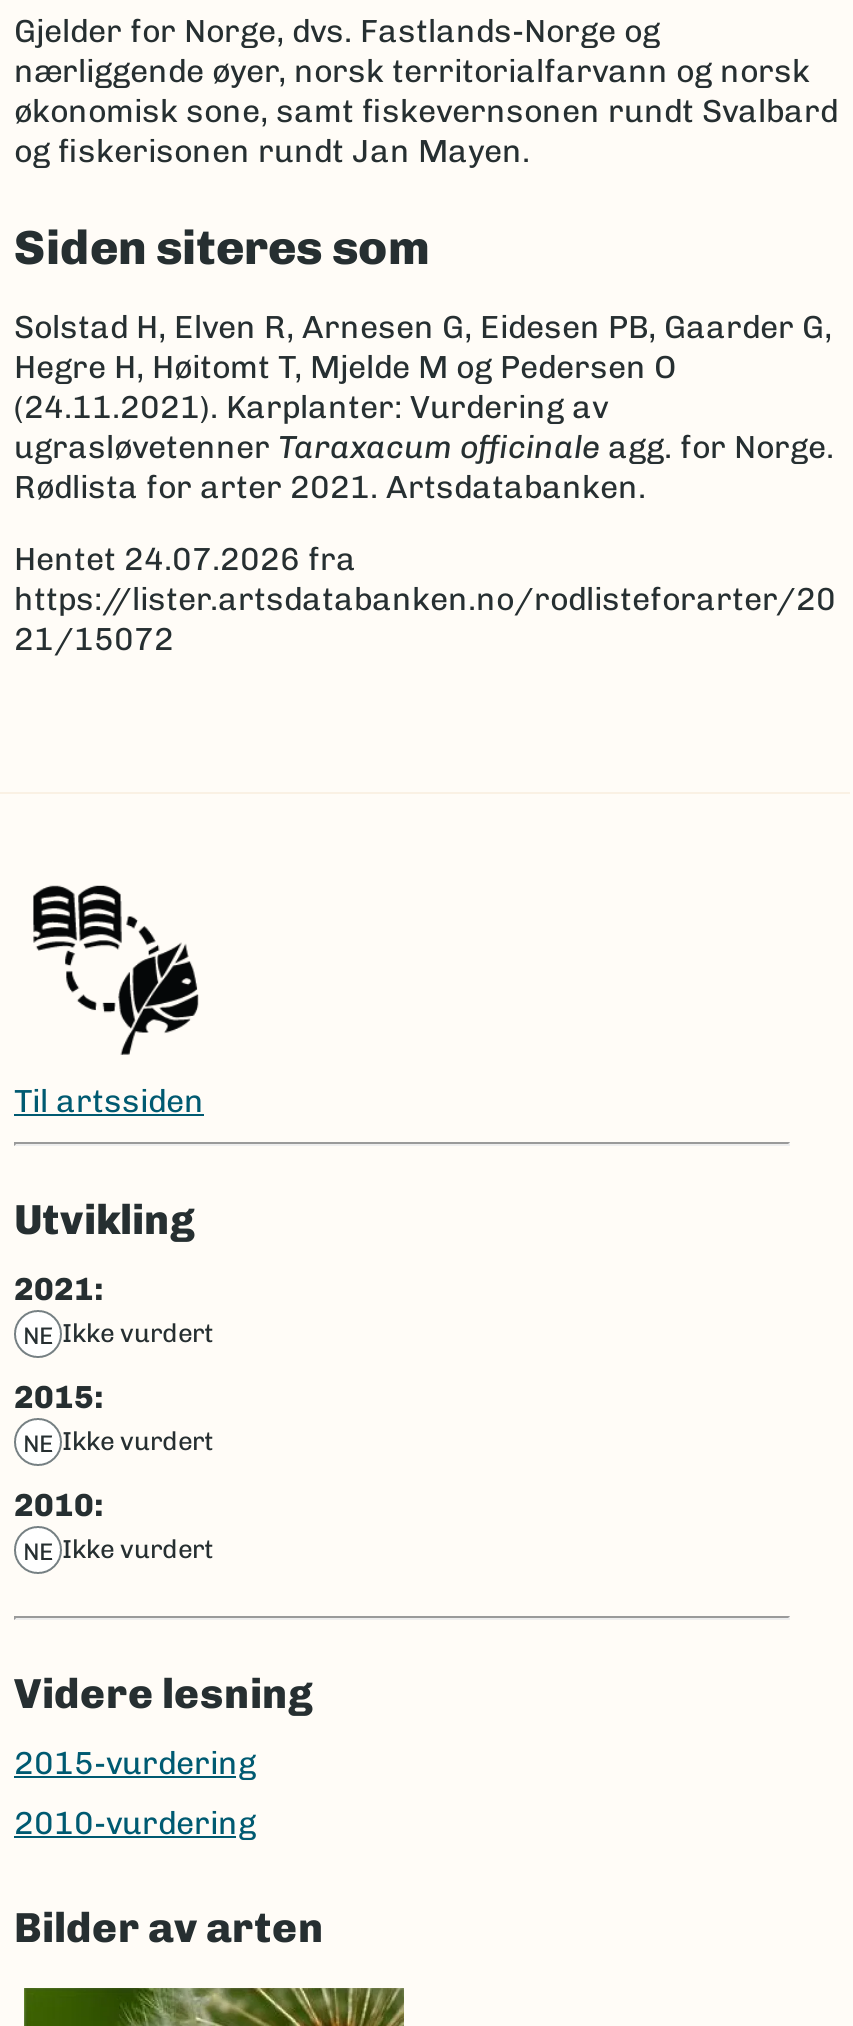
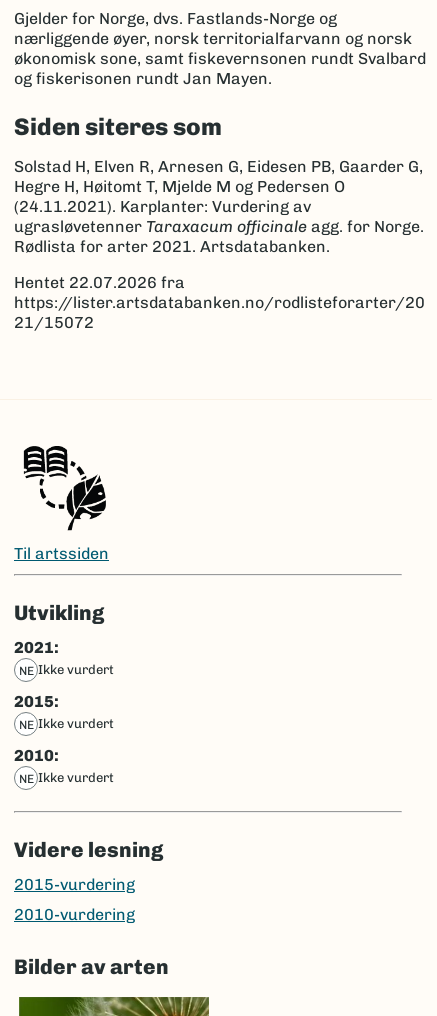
[14,540,356,578] Hentet 24.07.2026 fra -> [14,273,185,292] Hentet 22.07.2026 fra

